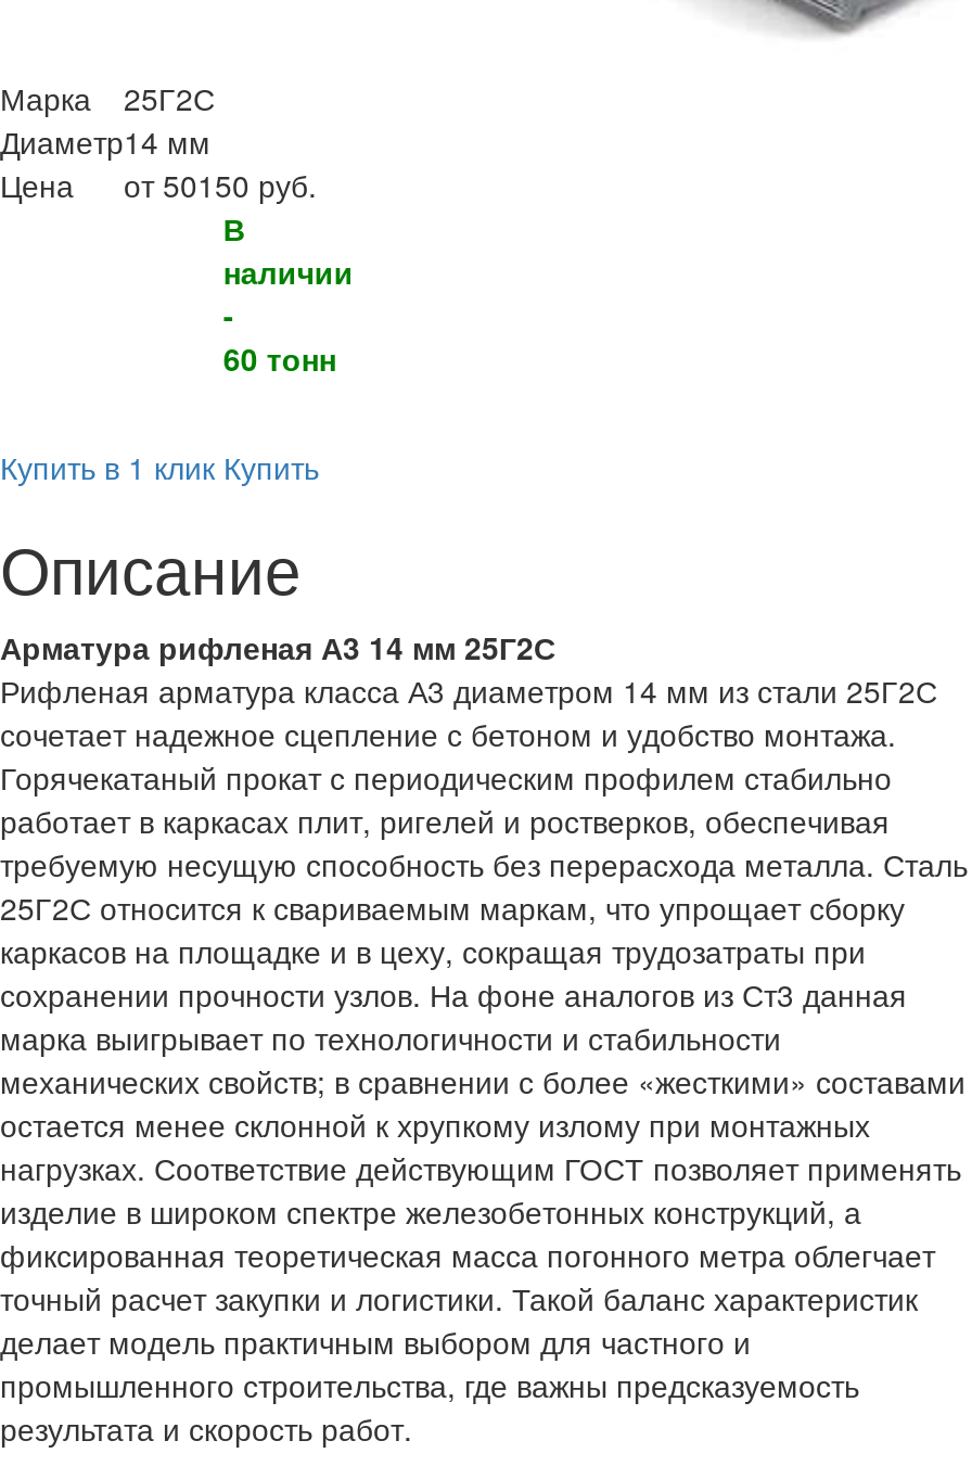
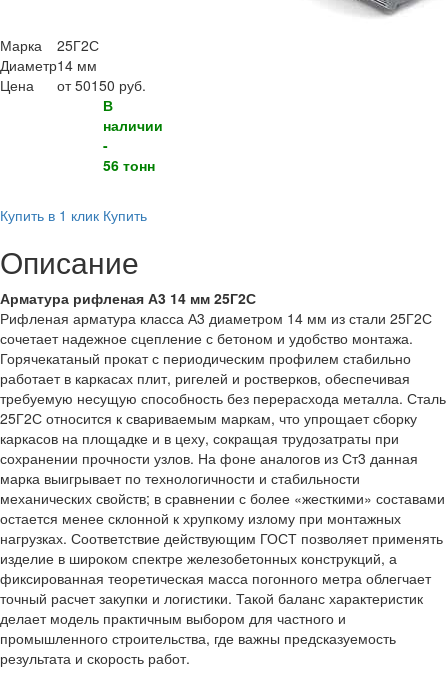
[223,336,336,380] 60 тонн -> [103,155,155,175] 56 тонн

